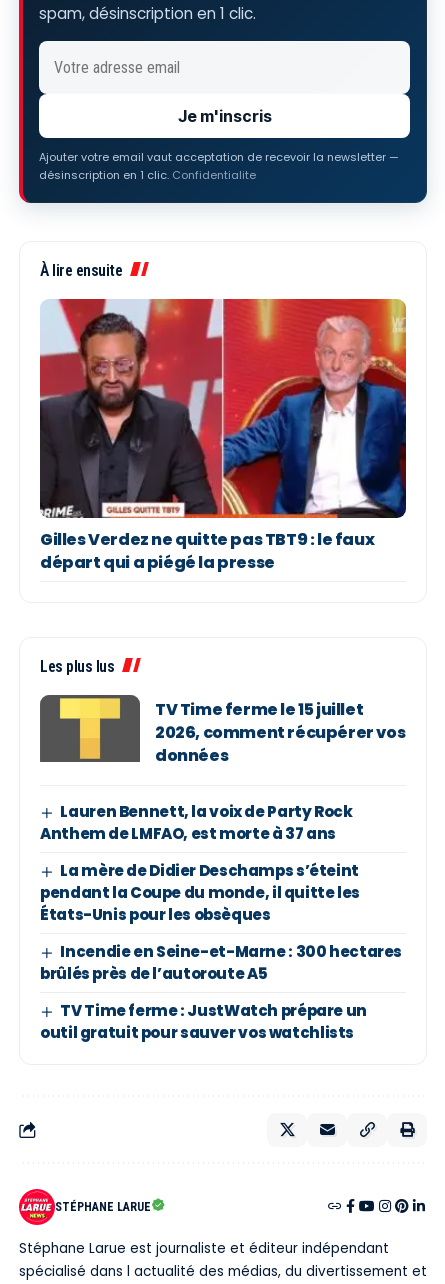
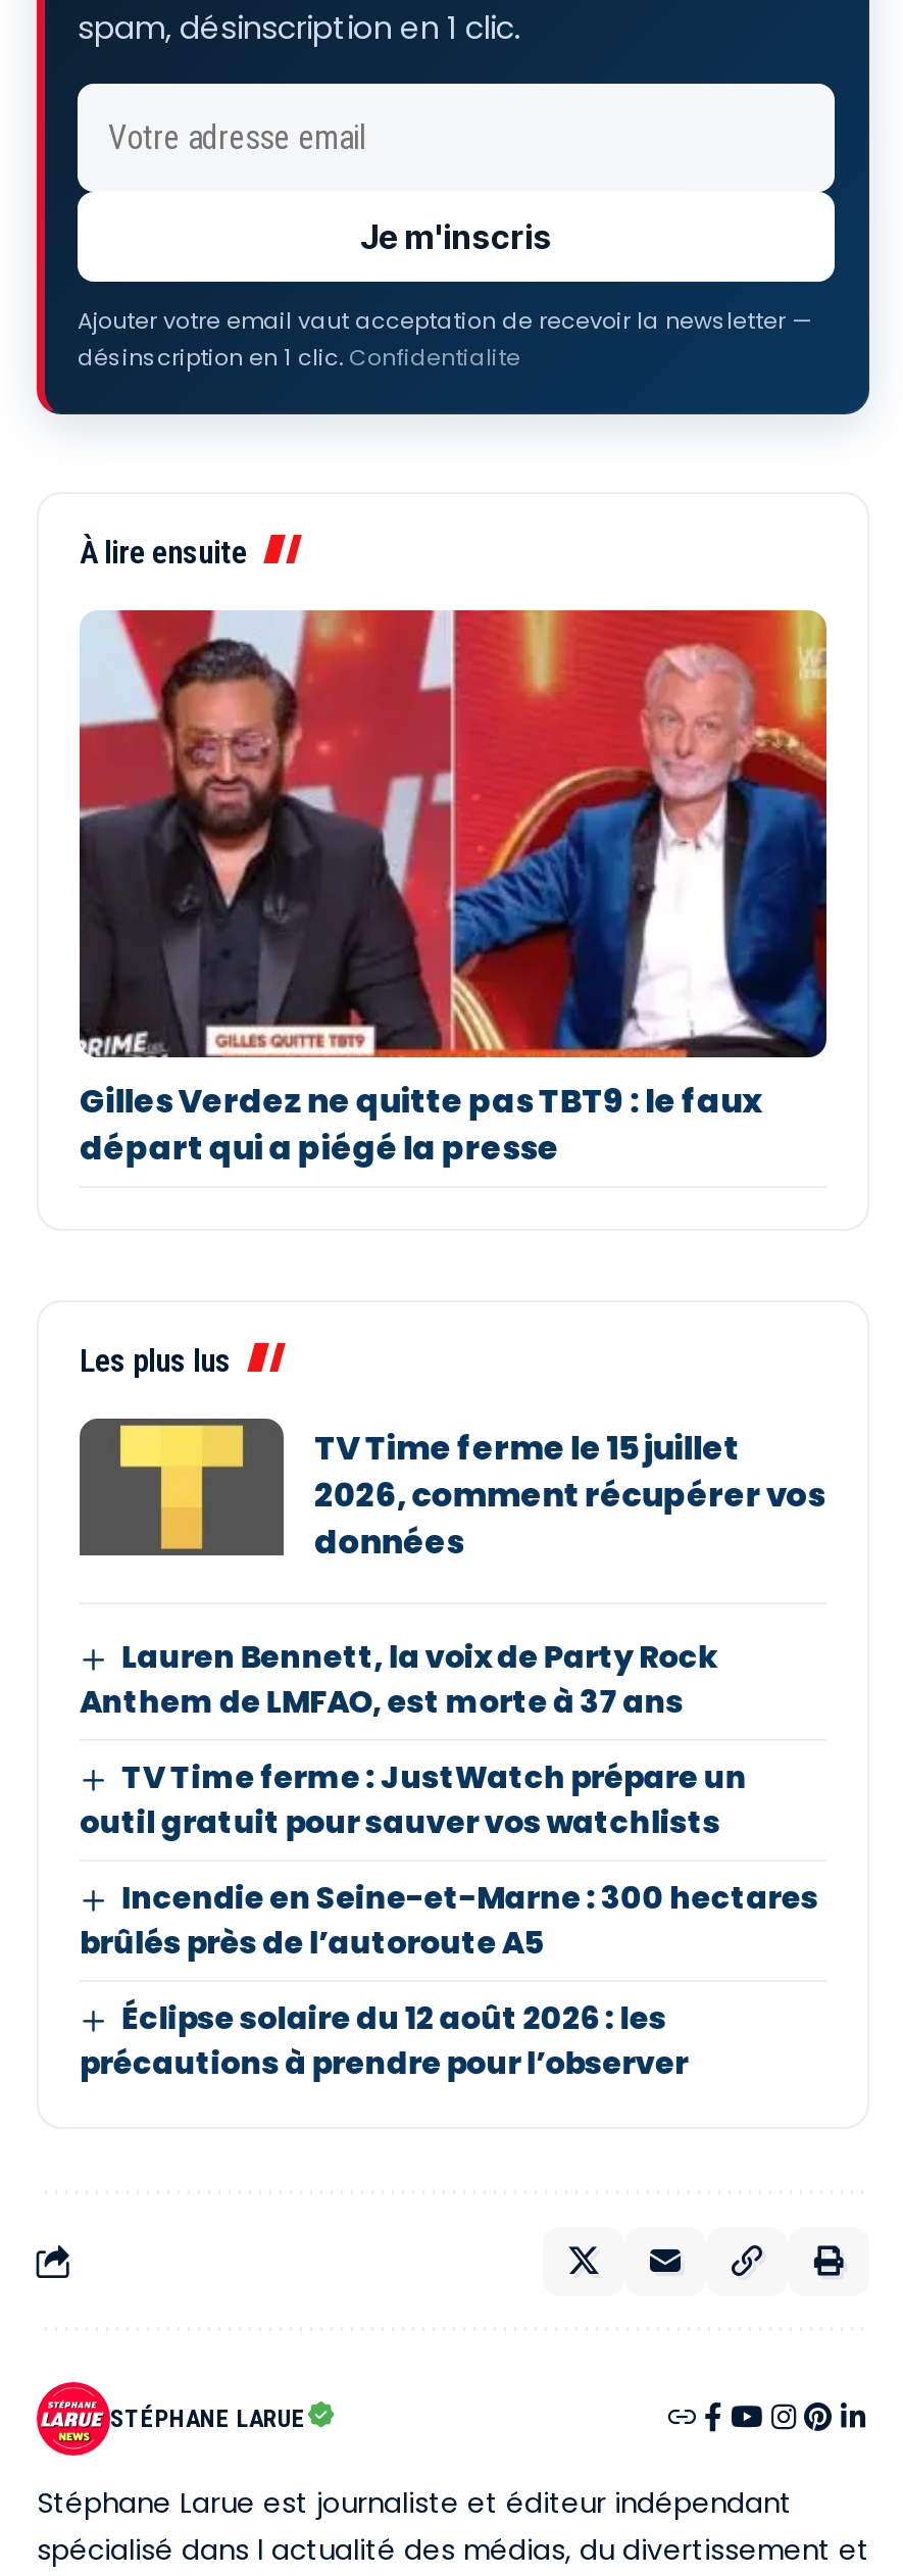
[40,860,360,925] La mère de Didier Deschamps s’éteint | pendant la Coupe du monde, il quitte les | États-Unis pour les obsèques -> none
none -> [80,1997,688,2085] Éclipse solaire du 12 août 2026 : les | précautions à prendre pour l’observer
moved [40,1000,367,1043] -> [80,1756,747,1844]: TV Time ferme : JustWatch prépare un | outil gratuit pour sauver vos watchlists

